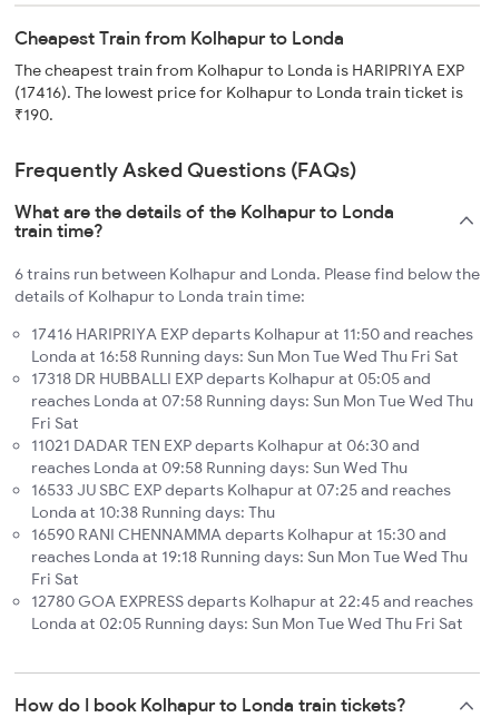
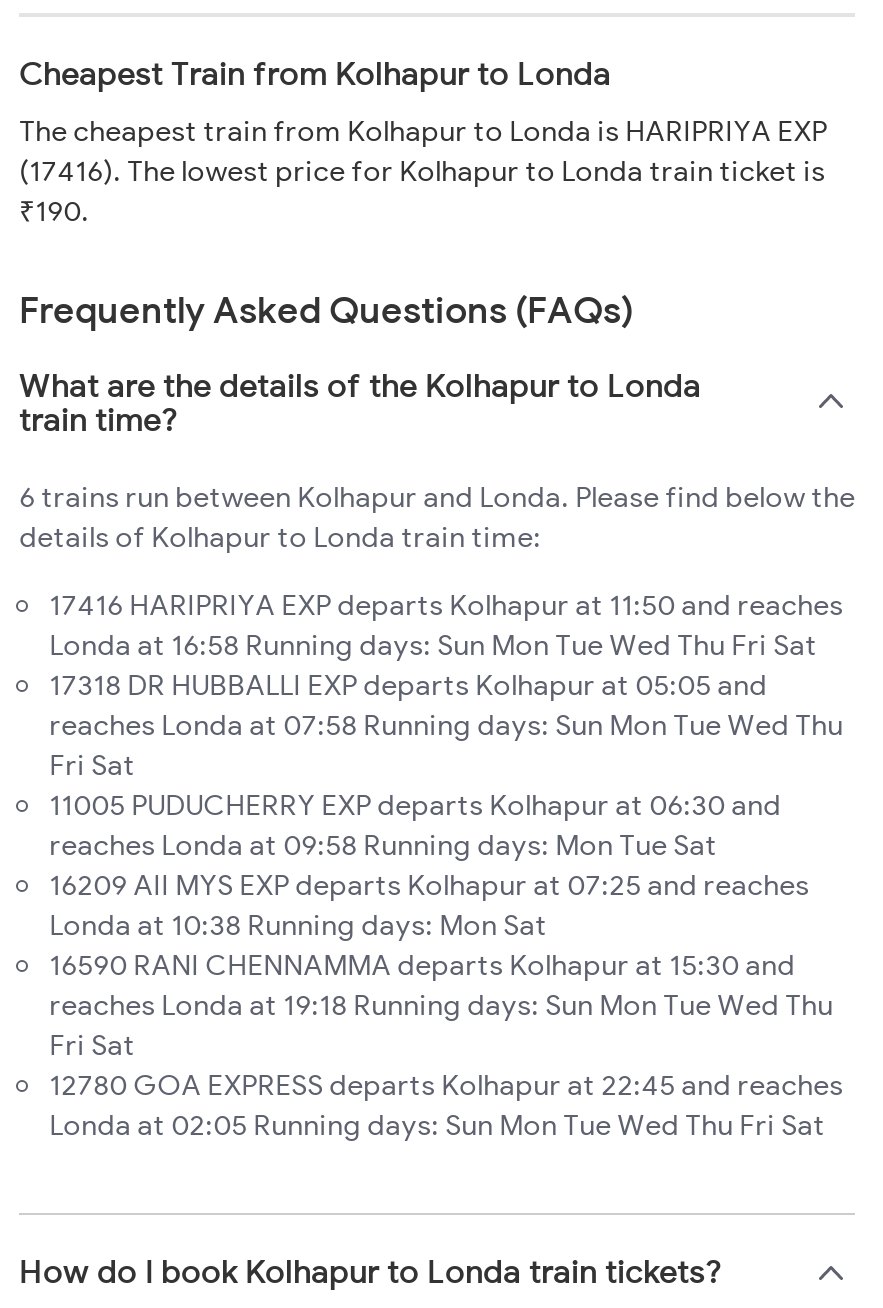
[31,436,451,523] 11021 DADAR TEN EXP departs Kolhapur at 06:30 and | reaches Londa at 09:58 Running days: Sun Wed Thu | 16533 JU SBC EXP departs Kolhapur at 07:25 and reaches | Londa at 10:38 Running days: Thu -> [49,788,809,944] 11005 PUDUCHERRY EXP departs Kolhapur at 06:30 and | reaches Londa at 09:58 Running days: Mon Tue Sat | 16209 AII MYS EXP departs Kolhapur at 07:25 and reaches | Londa at 10:38 Running days: Mon Sat

